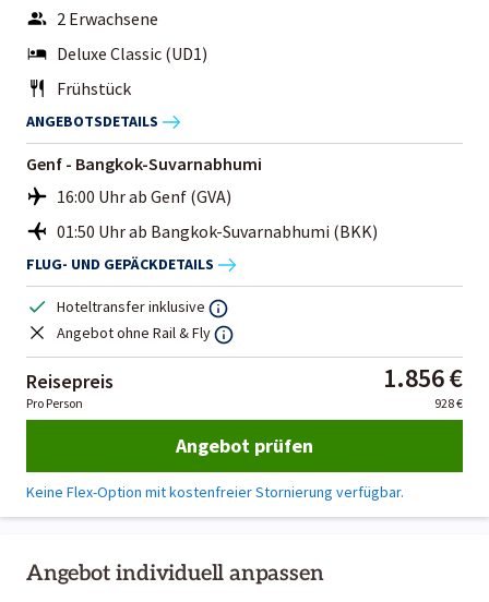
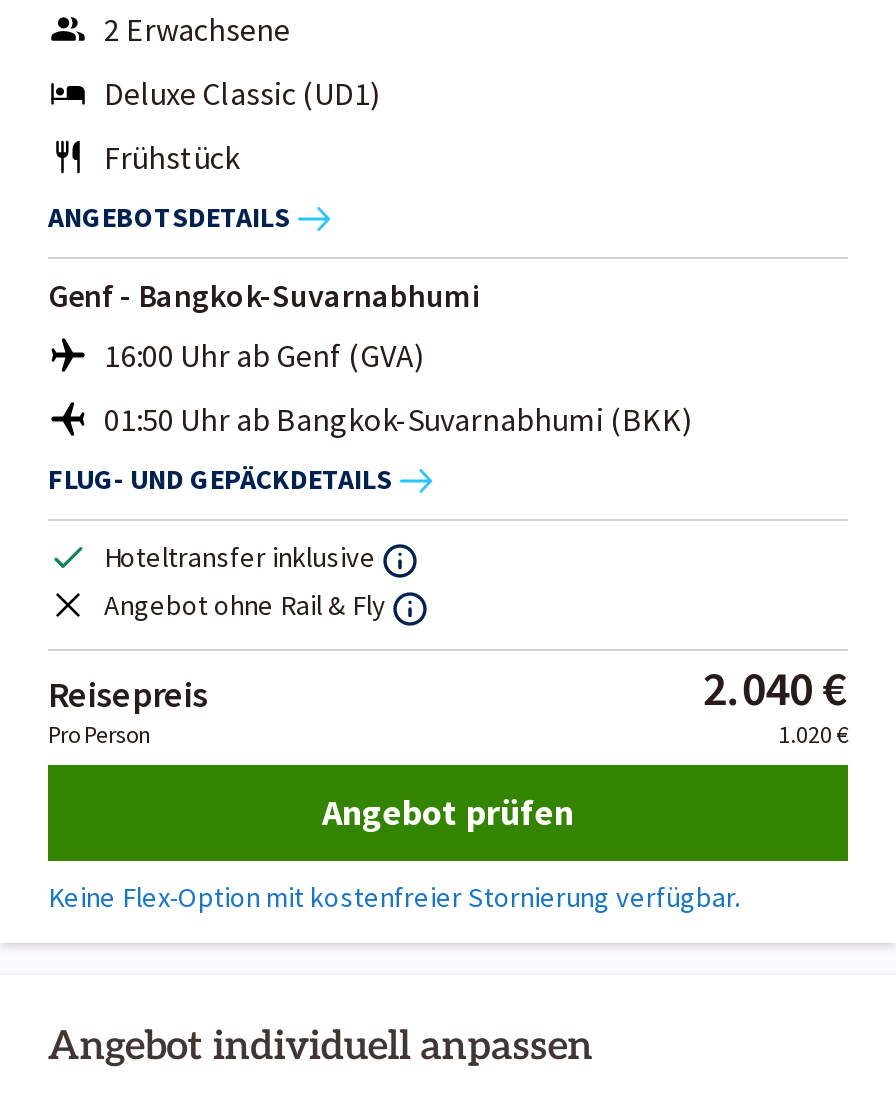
[383,361,463,395] 1.856 € -> [703,657,848,719] 2.040 €
[434,395,463,411] 928 € -> [778,719,848,749] 1.020 €

